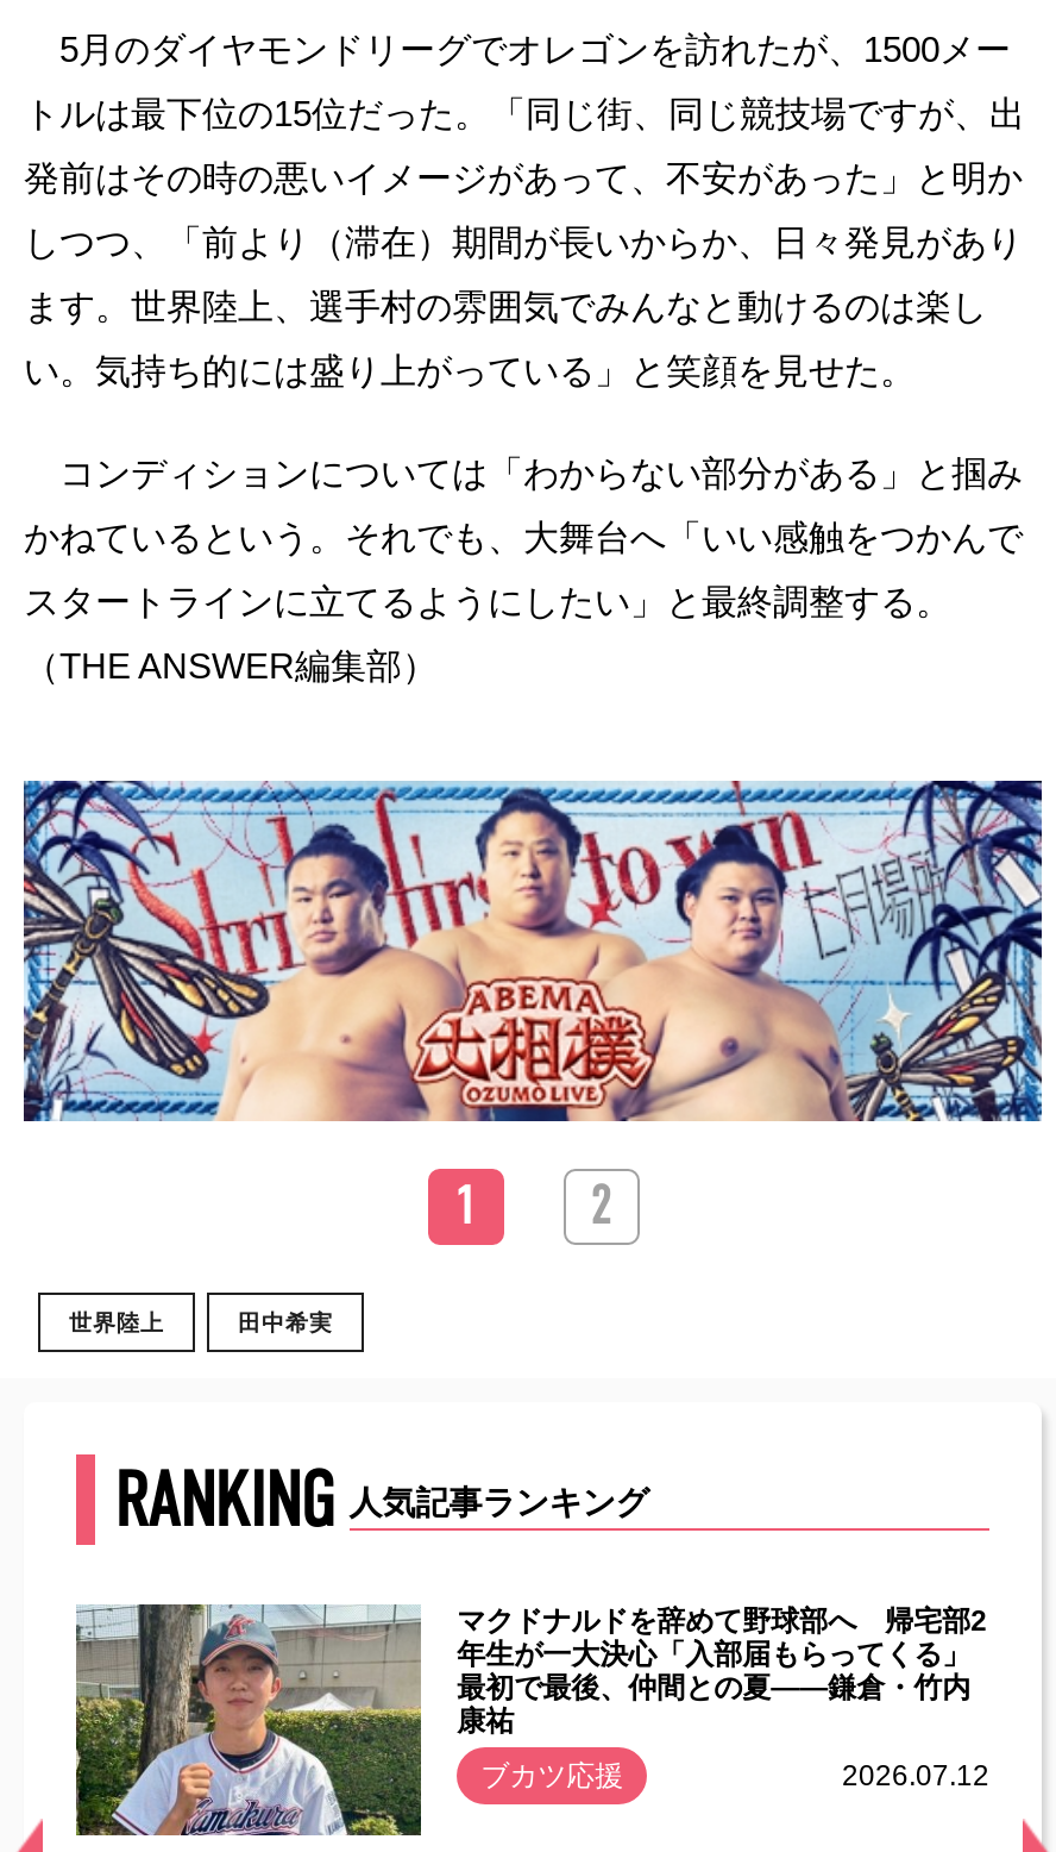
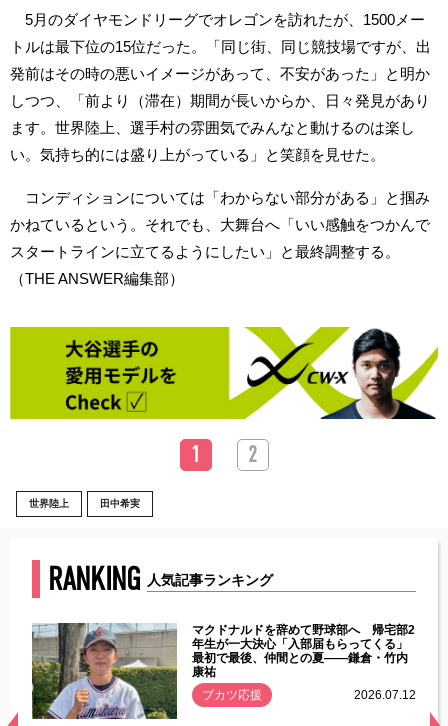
[21,778,1044,1124] [image] -> [9,326,439,420] [image]

